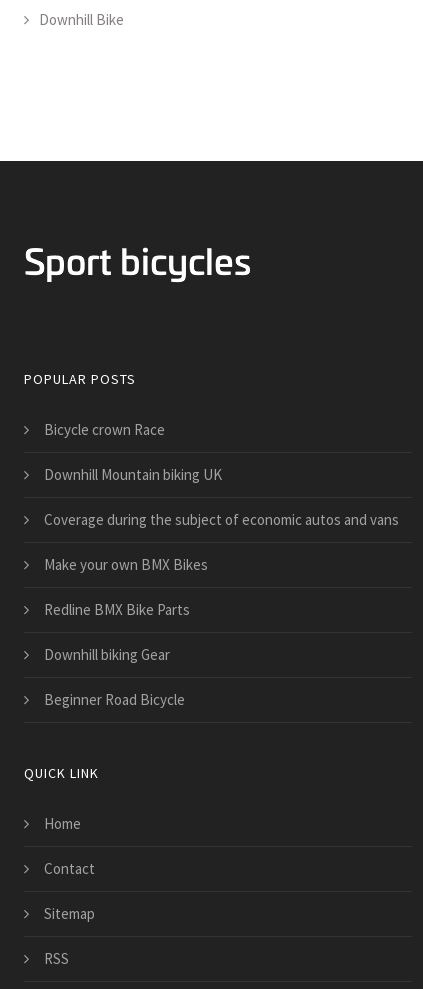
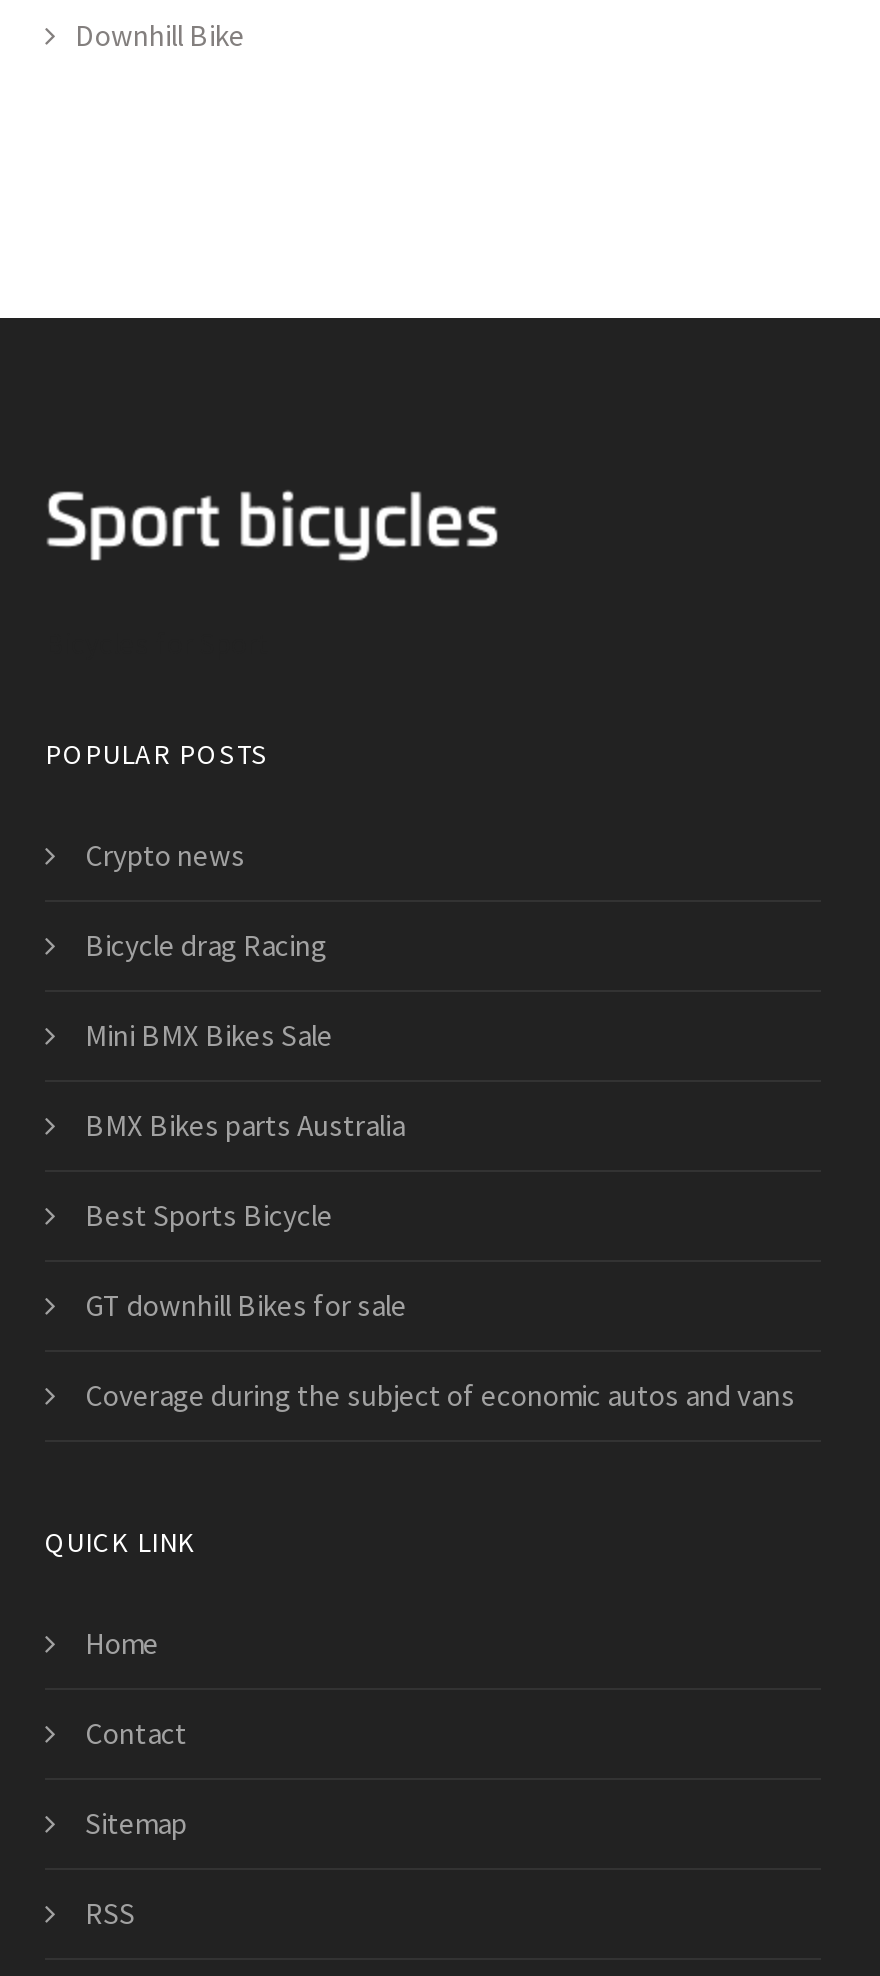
[44,420,222,484] Bicycle crown Race | Downhill Mountain biking UK -> [85,837,407,1325] Crypto news | Bicycle drag Racing | Mini BMX Bikes Sale | BMX Bikes parts Australia | Best Sports Bicycle | GT downhill Bikes for sale
moved [44,510,399,529] -> [85,1377,795,1415]: Coverage during the subject of economic autos and vans
[44,555,208,709] Make your own BMX Bikes | Redline BMX Bike Parts | Downhill biking Gear | Beginner Road Bicycle -> none

